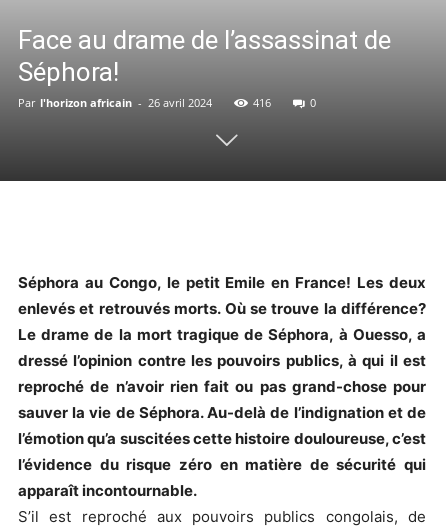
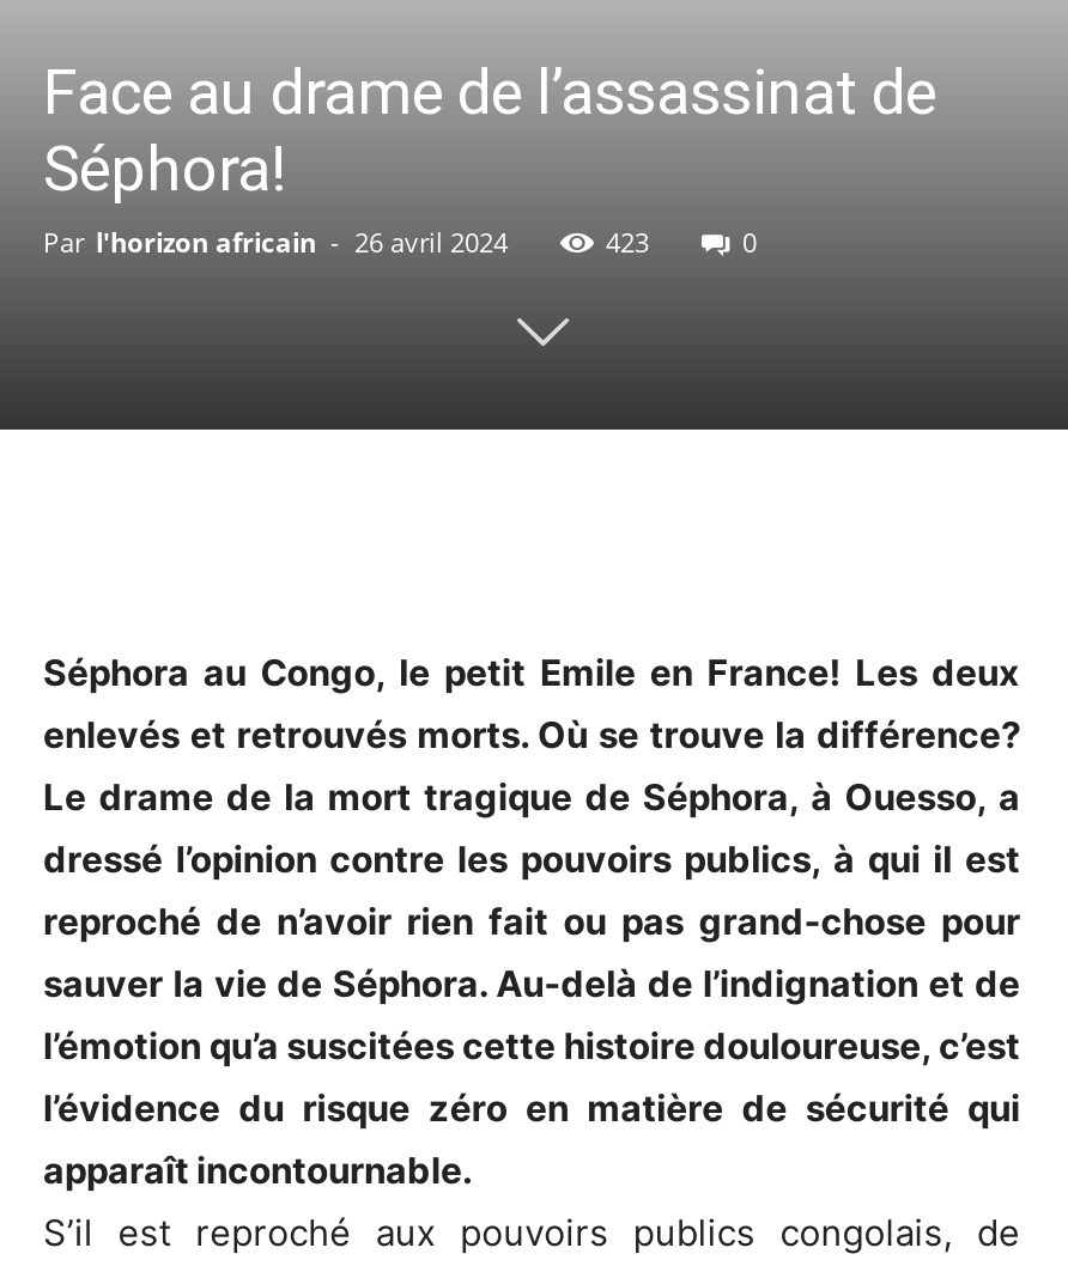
[253,95,271,110] 416 -> [606,224,649,260] 423

